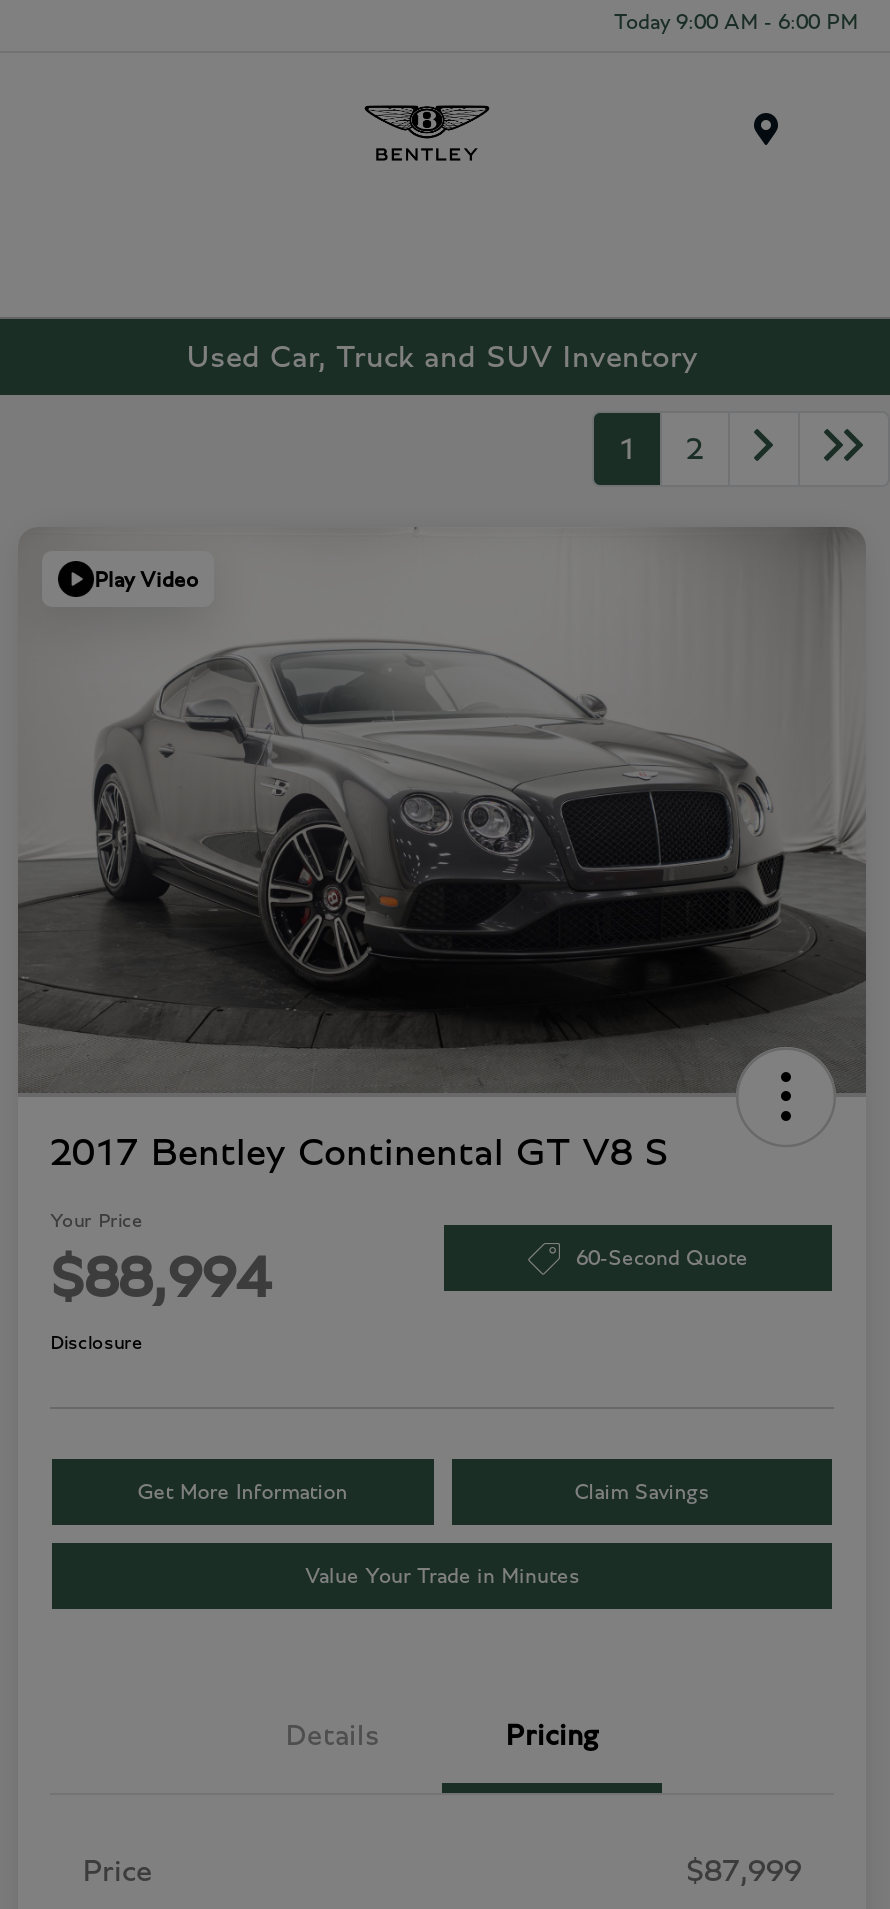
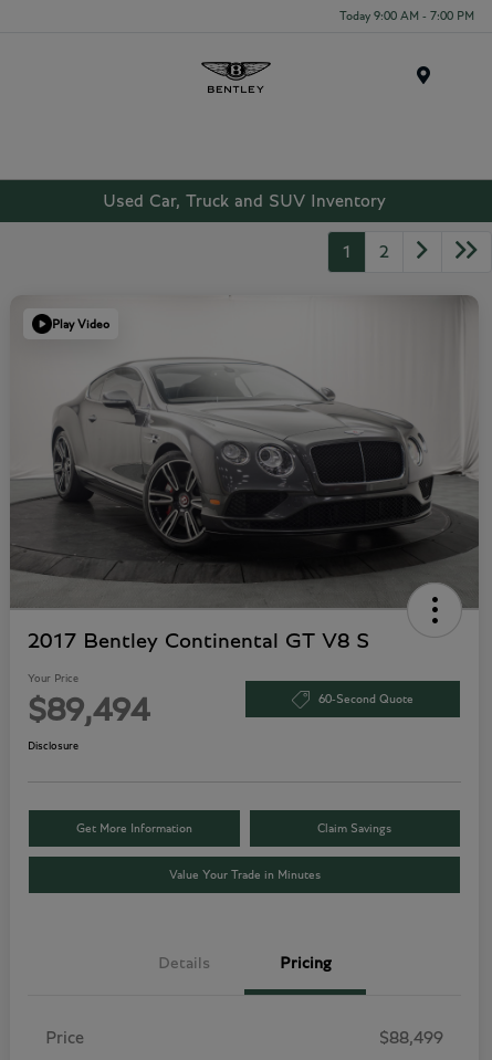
[614,10,858,32] Today 9:00 AM - 6:00 PM -> [339,9,474,22] Today 9:00 AM - 7:00 PM
[50,1249,270,1309] $88,994 -> [28,694,149,727] $89,494
[686,1855,802,1887] $87,999 -> [379,1029,443,1047] $88,499

